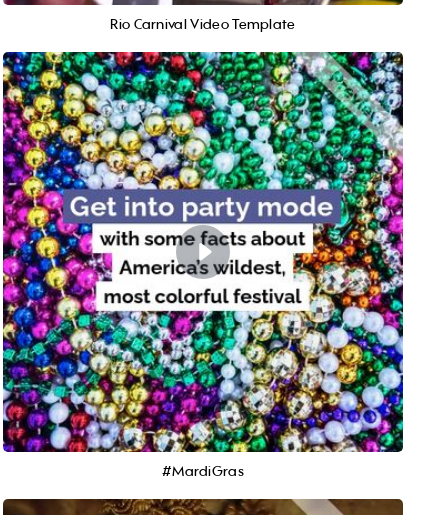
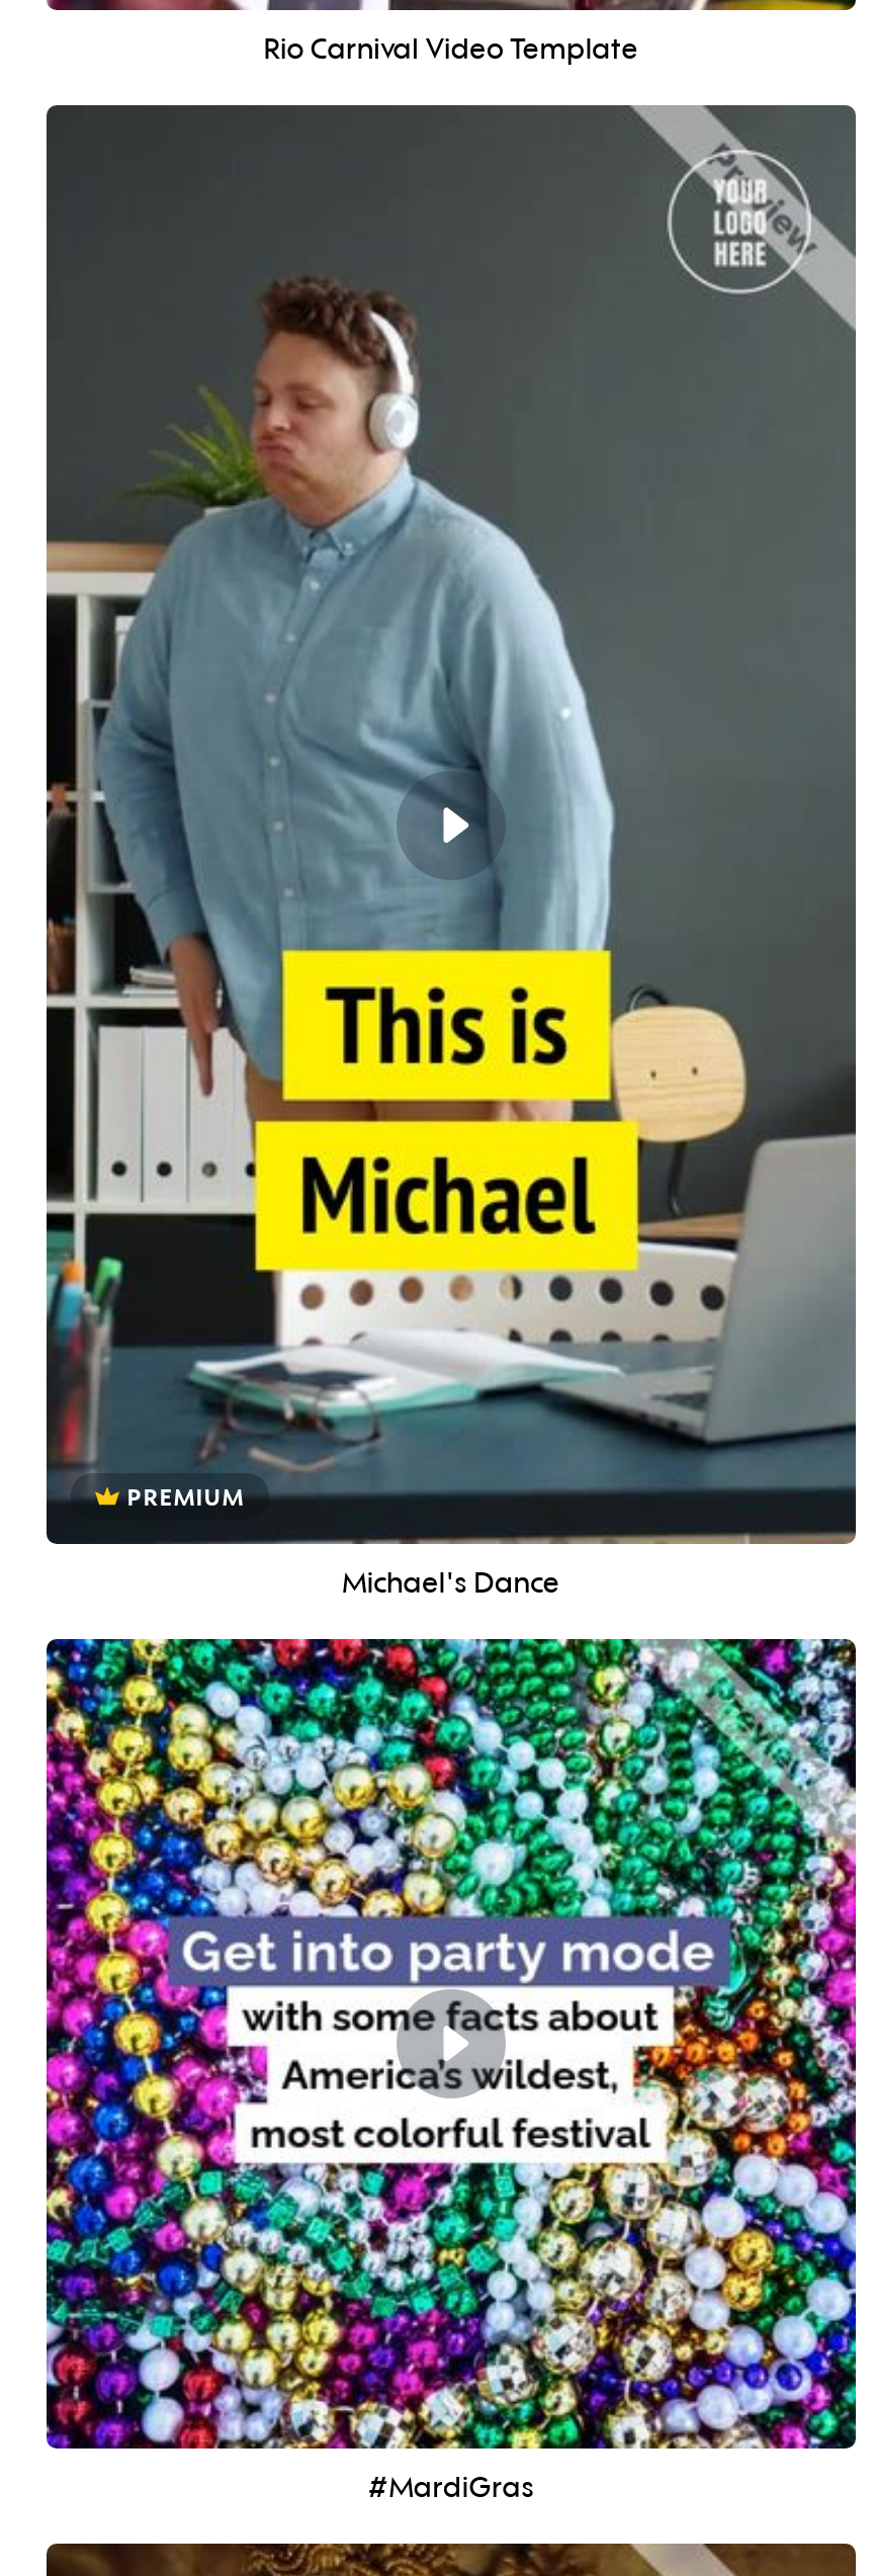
none -> [45,103,856,1599] [image] | PREMIUM | Michael's Dance

